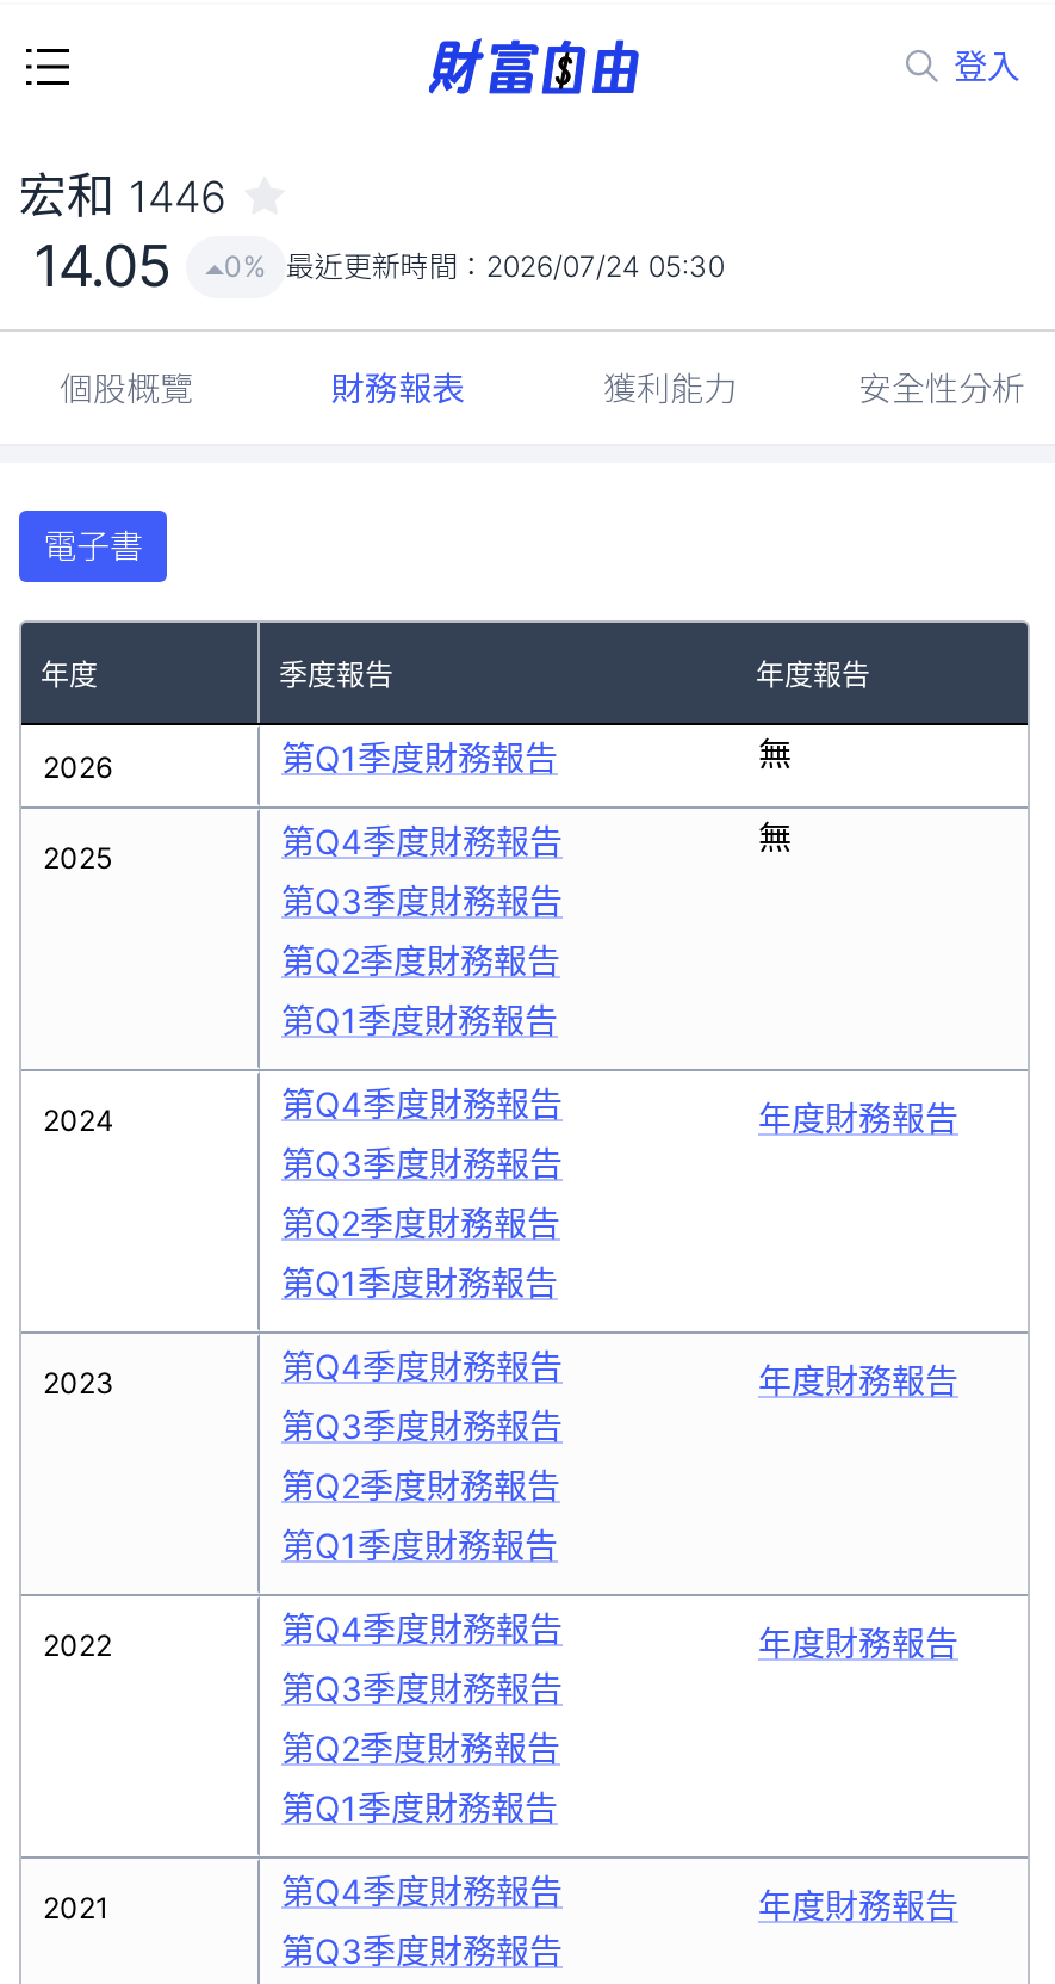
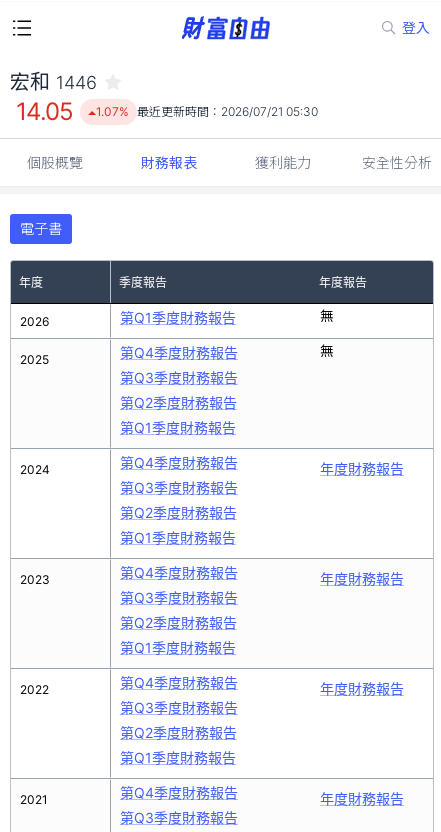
[224,248,724,284] 0% 最近更新時間：2026/07/24 05:30 -> [96,104,318,119] 1.07% 最近更新時間：2026/07/21 05:30

